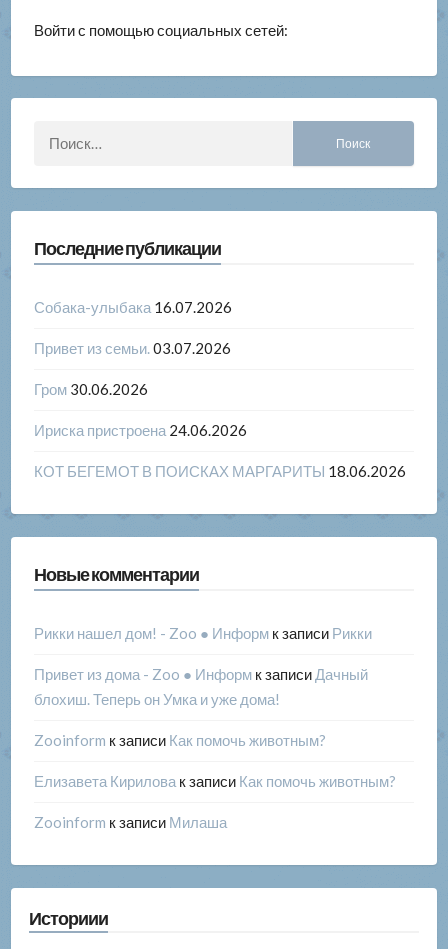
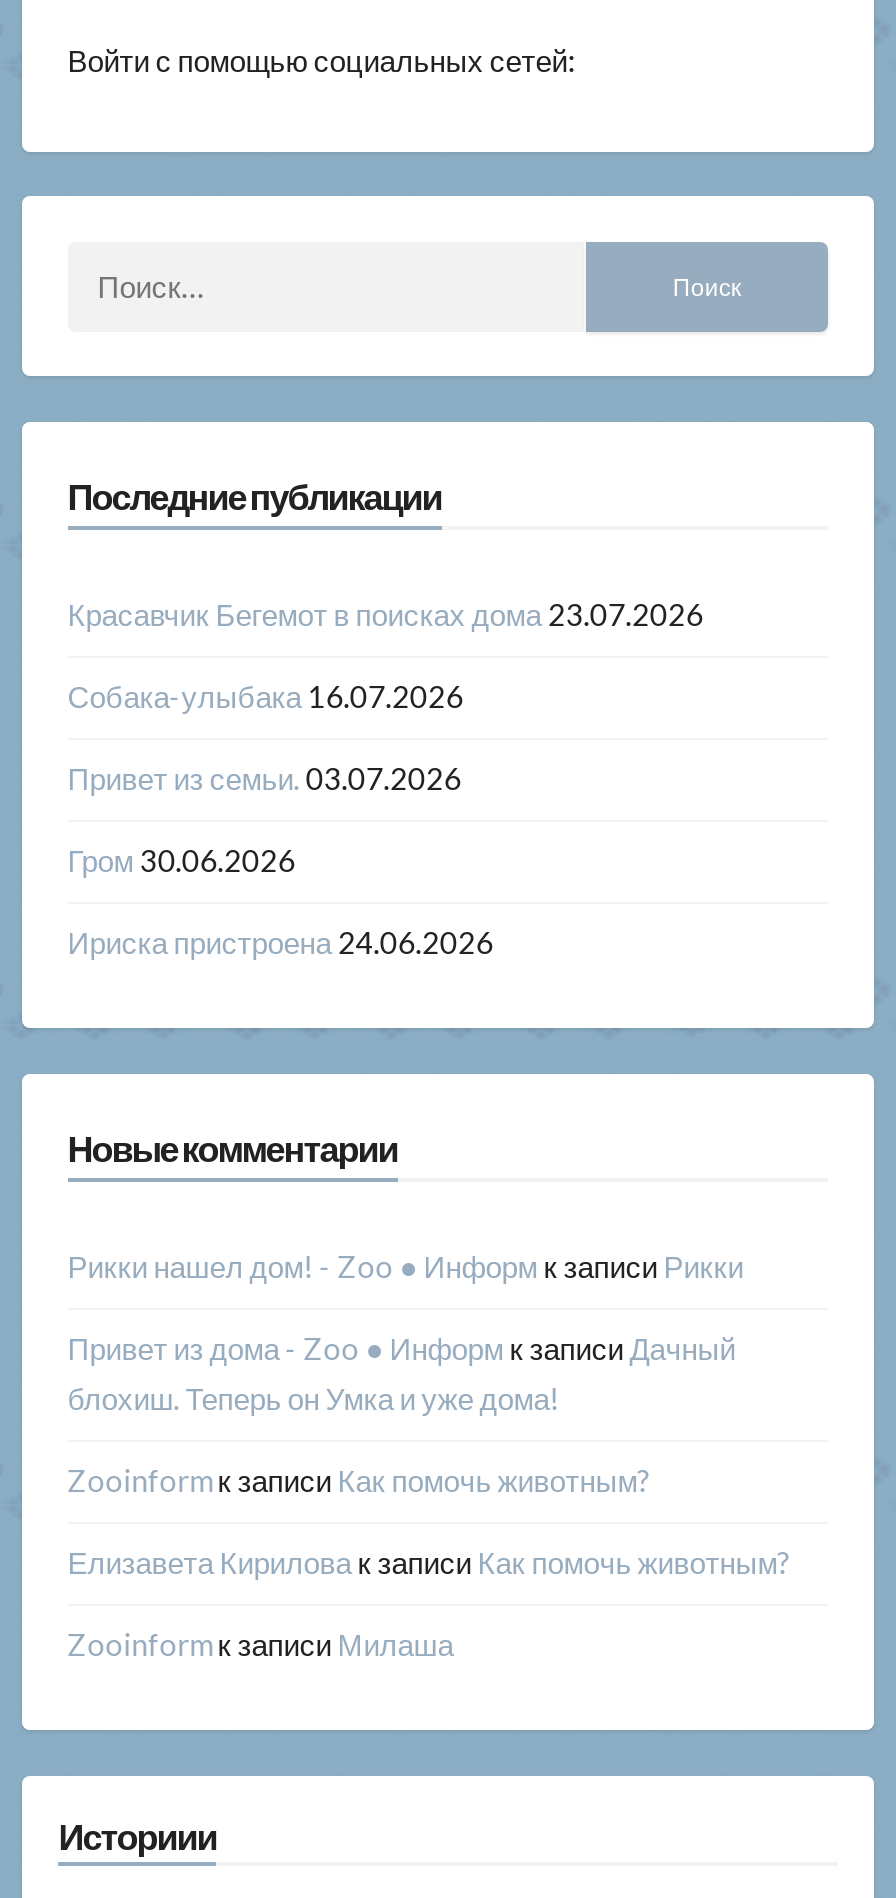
none -> [68,596,704,632] Красавчик Бегемот в поисках дома 23.07.2026
moved [34,298,247,439] -> [68,678,494,960]: Собака-улыбака 16.07.2026 | Привет из семьи. 03.07.2026 | Гром 30.06.2026 | Ириска пристроена 24.06.2026
[34,462,406,480] КОТ БЕГЕМОТ В ПОИСКАХ МАРГАРИТЫ 18.06.2026 -> none

